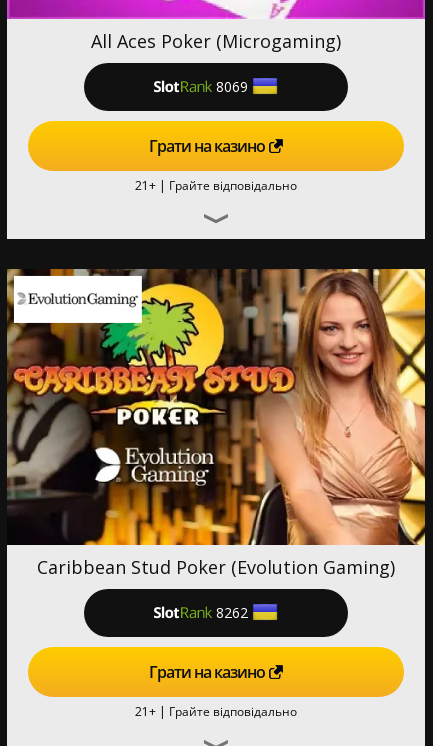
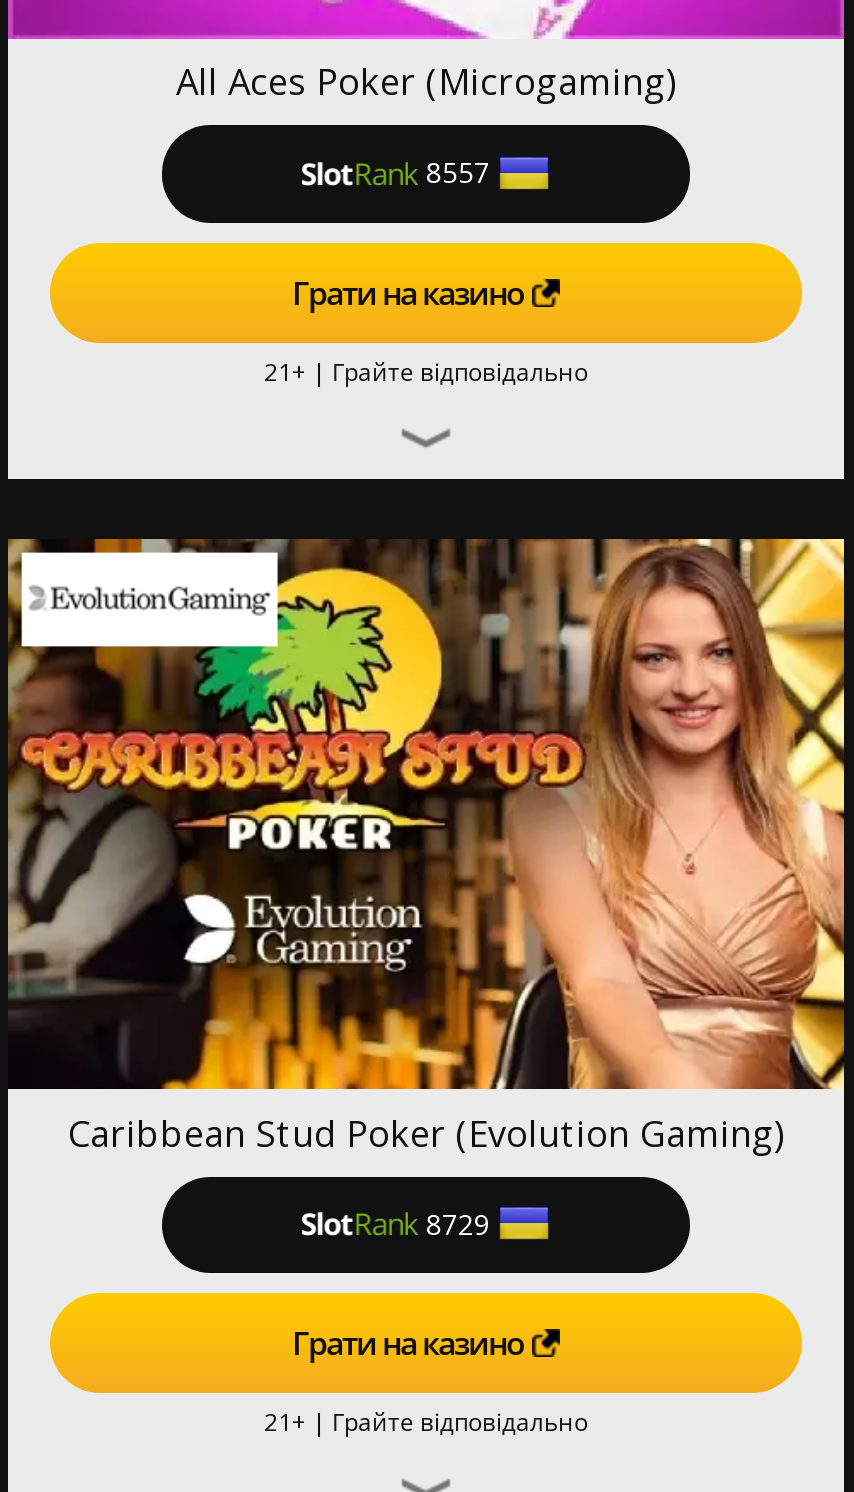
[212,77,252,96] 8069 -> [418,154,498,192] 8557
[212,603,252,622] 8262 -> [418,1206,498,1244] 8729

